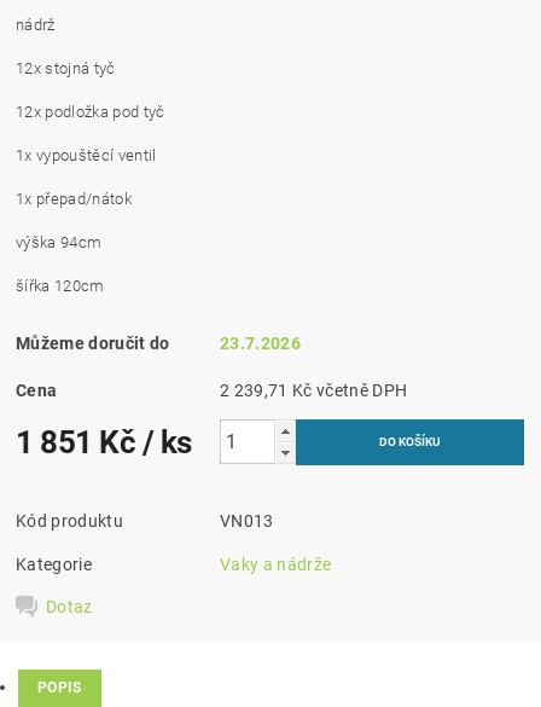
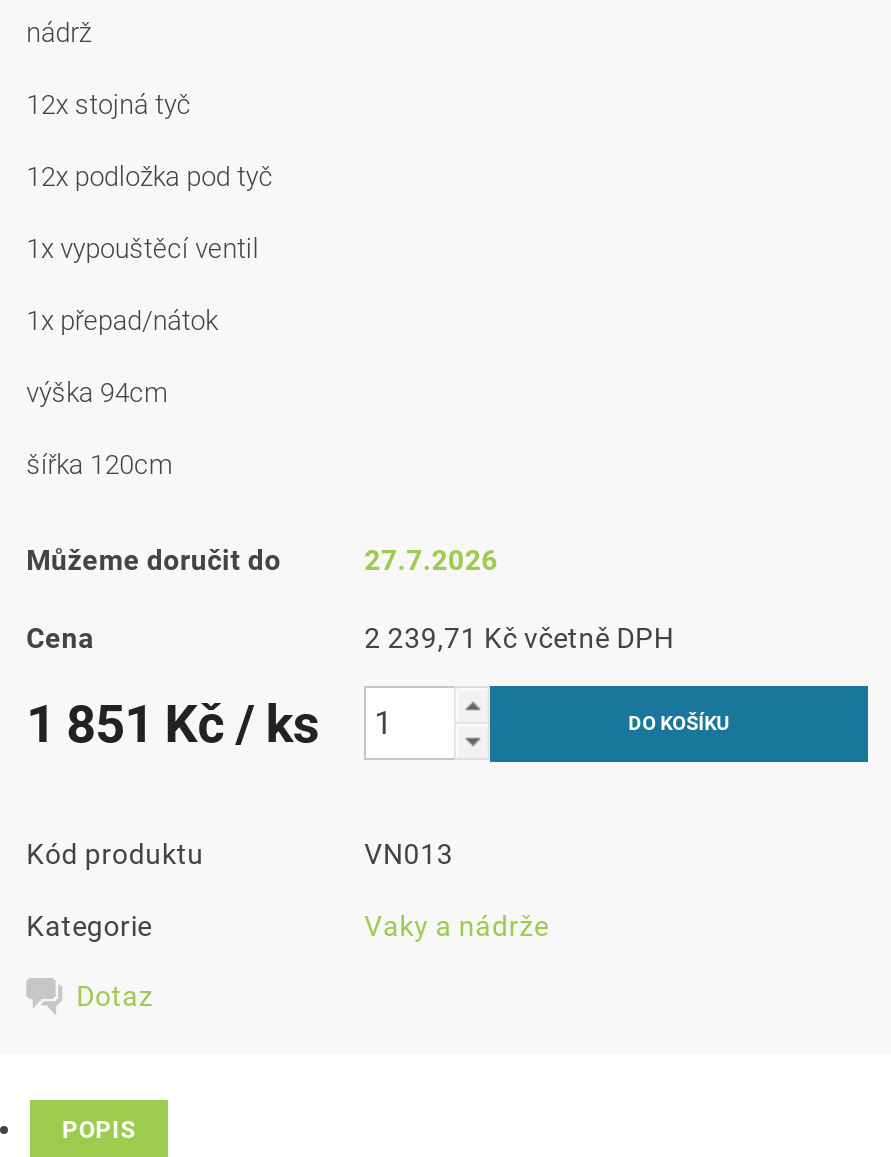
[220,333,301,352] 23.7.2026 -> [364,543,498,575] 27.7.2026

